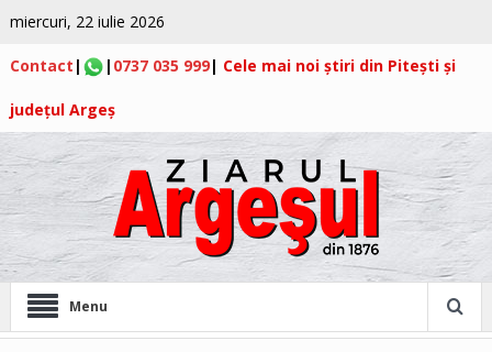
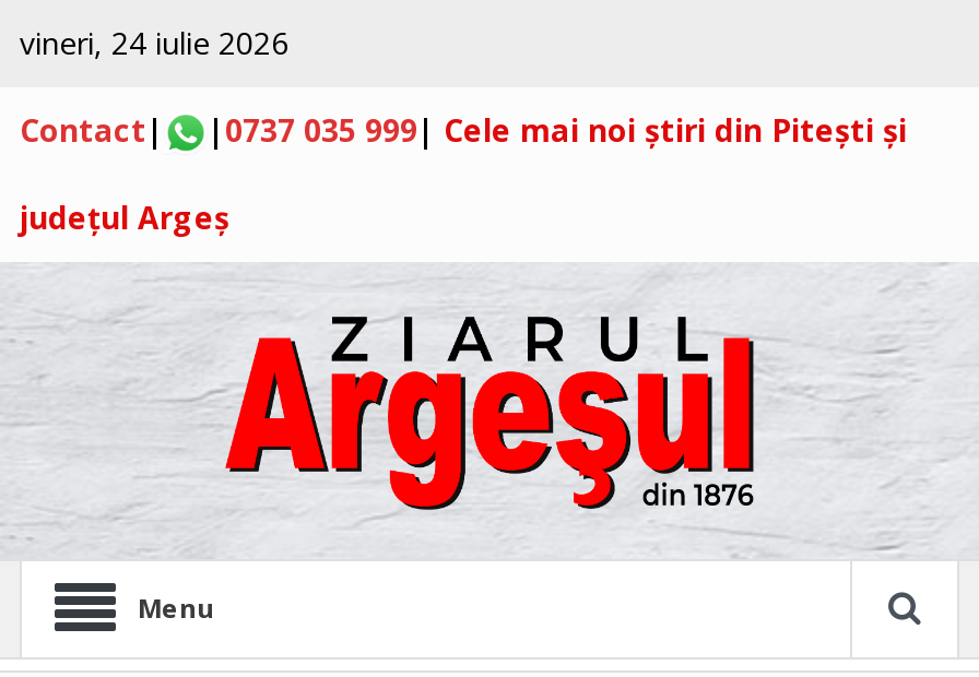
[10,11,165,32] miercuri, 22 iulie 2026 -> [20,22,288,63] vineri, 24 iulie 2026

